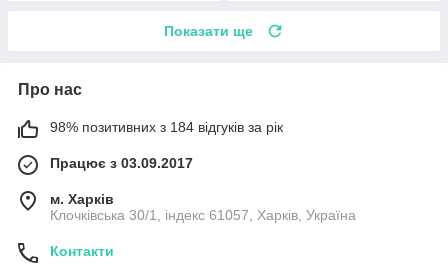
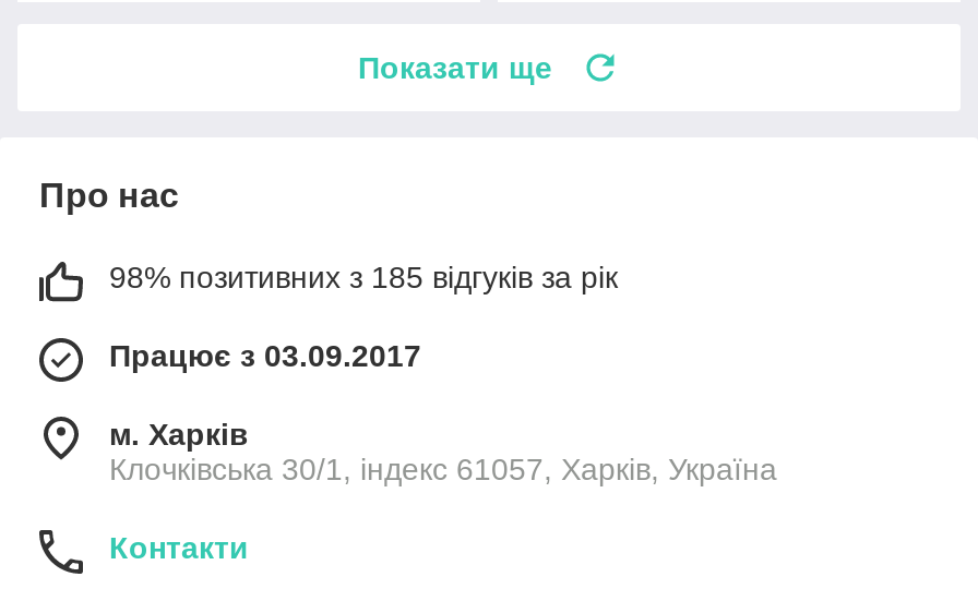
[50,119,283,135] 98% позитивних з 184 відгуків за рік -> [109,260,618,295] 98% позитивних з 185 відгуків за рік

